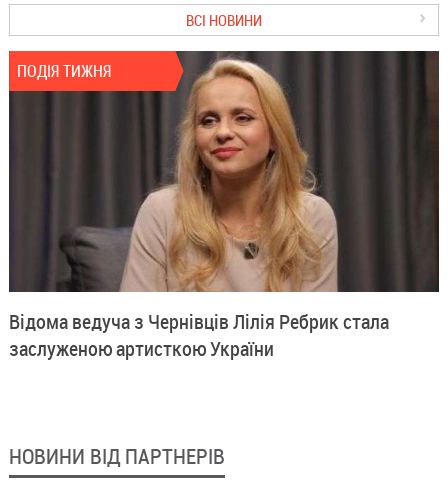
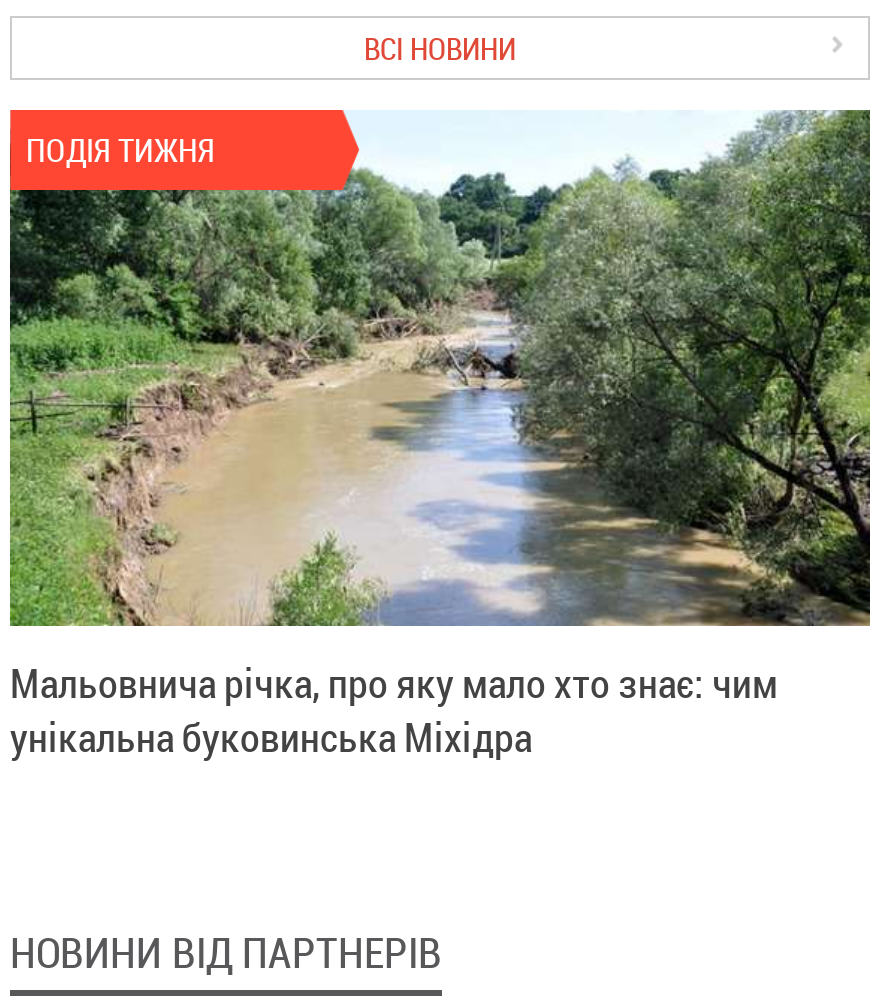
[8,50,440,362] [image] | Відома ведуча з Чернівців Лілія Ребрик стала | заслуженою артисткою України -> [8,110,872,763] [image] | Мальовнича річка, про яку мало хто знає: чим | унікальна буковинська Міхідра

